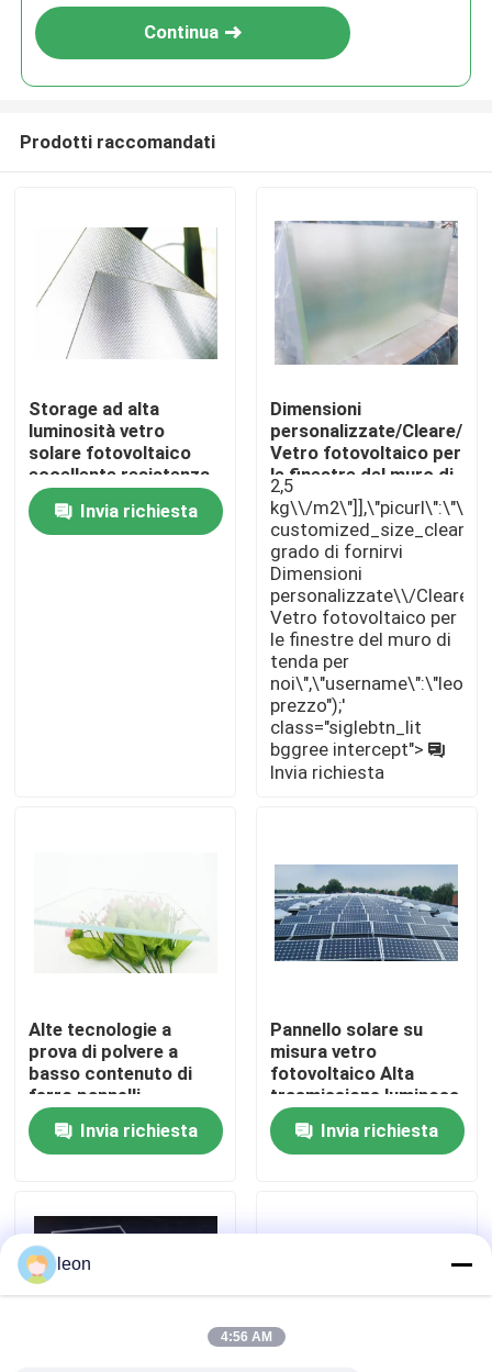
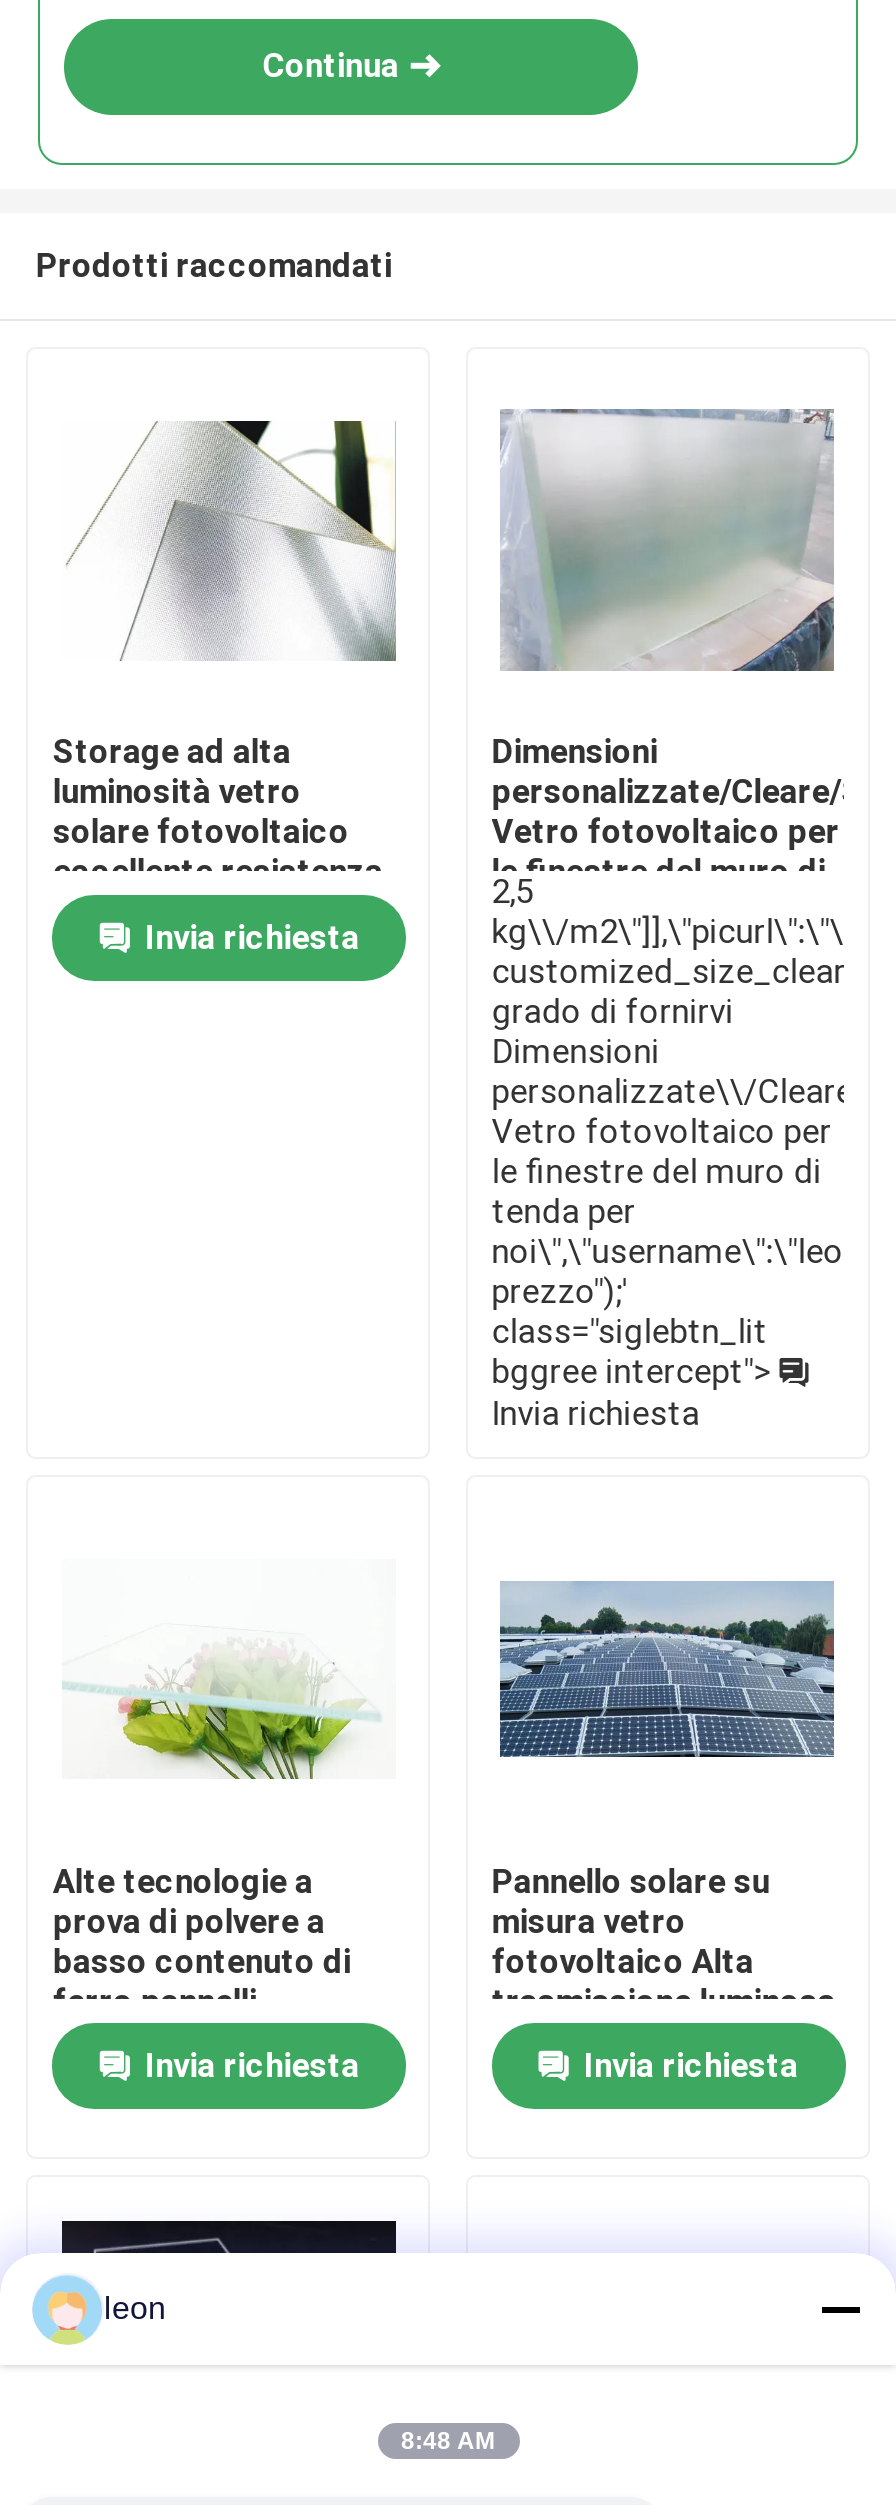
[220,1329,272,1345] 4:56 AM -> [401,2427,495,2455] 8:48 AM

